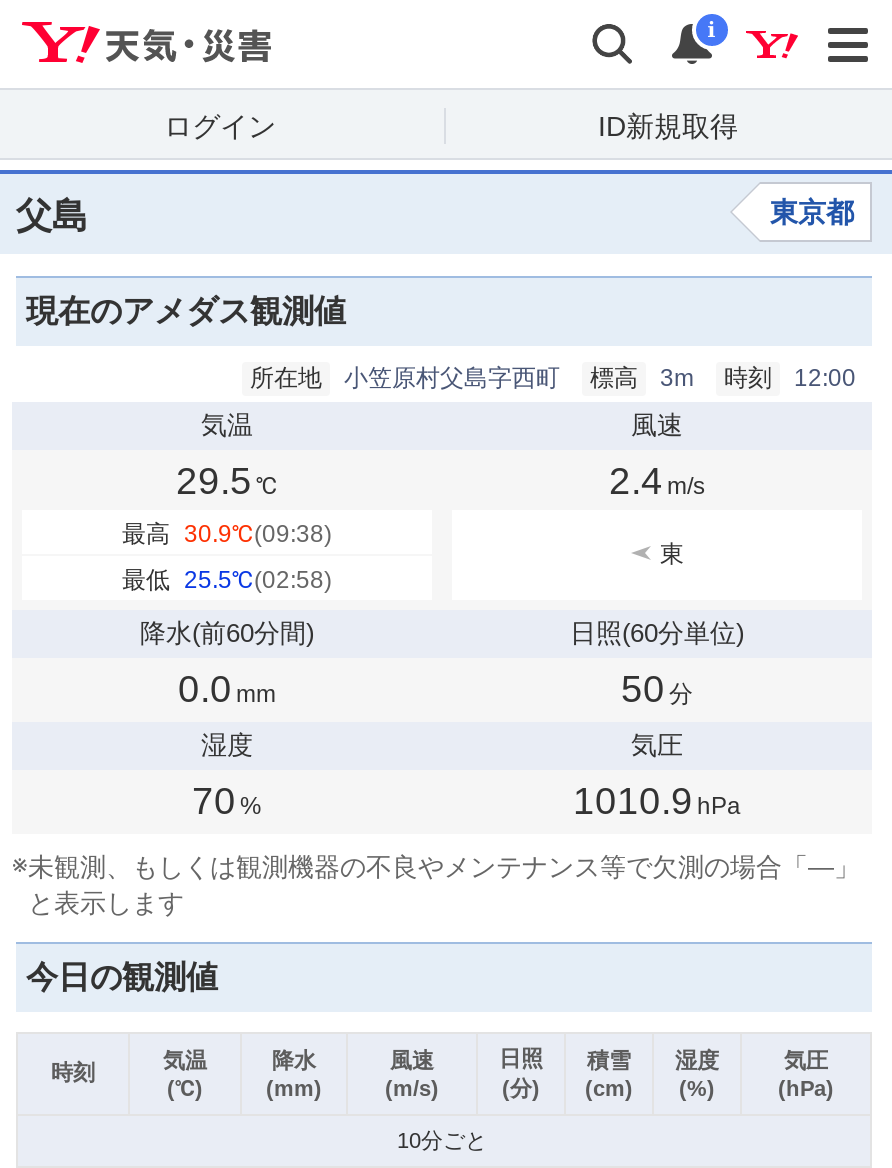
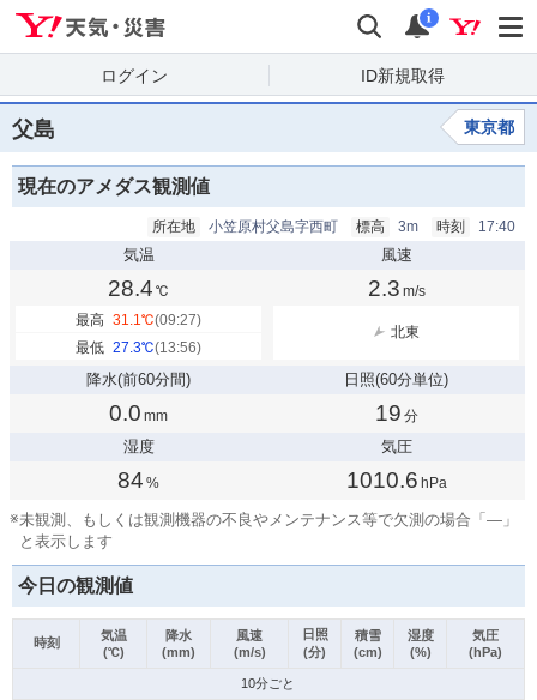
[250,364,856,392] 所在地 小笠原村父島字西町 標高 3m 時刻 12:00 -> [152,218,515,235] 所在地 小笠原村父島字西町 標高 3m 時刻 17:40
[176,460,278,502] 29.5 ℃ -> [108,276,169,301] 28.4 ℃
[609,460,705,502] 2.4 m/s -> [367,276,425,301] 2.3 m/s
[122,520,332,548] 最高 30.9℃(09:38) -> [76,312,201,328] 最高 31.1℃(09:27)
[654,540,684,568] 東 -> [387,324,420,340] 北東
[122,566,332,594] 最低 25.5℃(02:58) -> [76,339,201,356] 最低 27.3℃(13:56)
[621,668,693,710] 50 分 -> [375,400,418,426] 19 分
[192,780,262,822] 70 % -> [117,467,159,493] 84 %
[573,780,741,822] 1010.9 hPa -> [346,467,447,493] 1010.6 hPa

